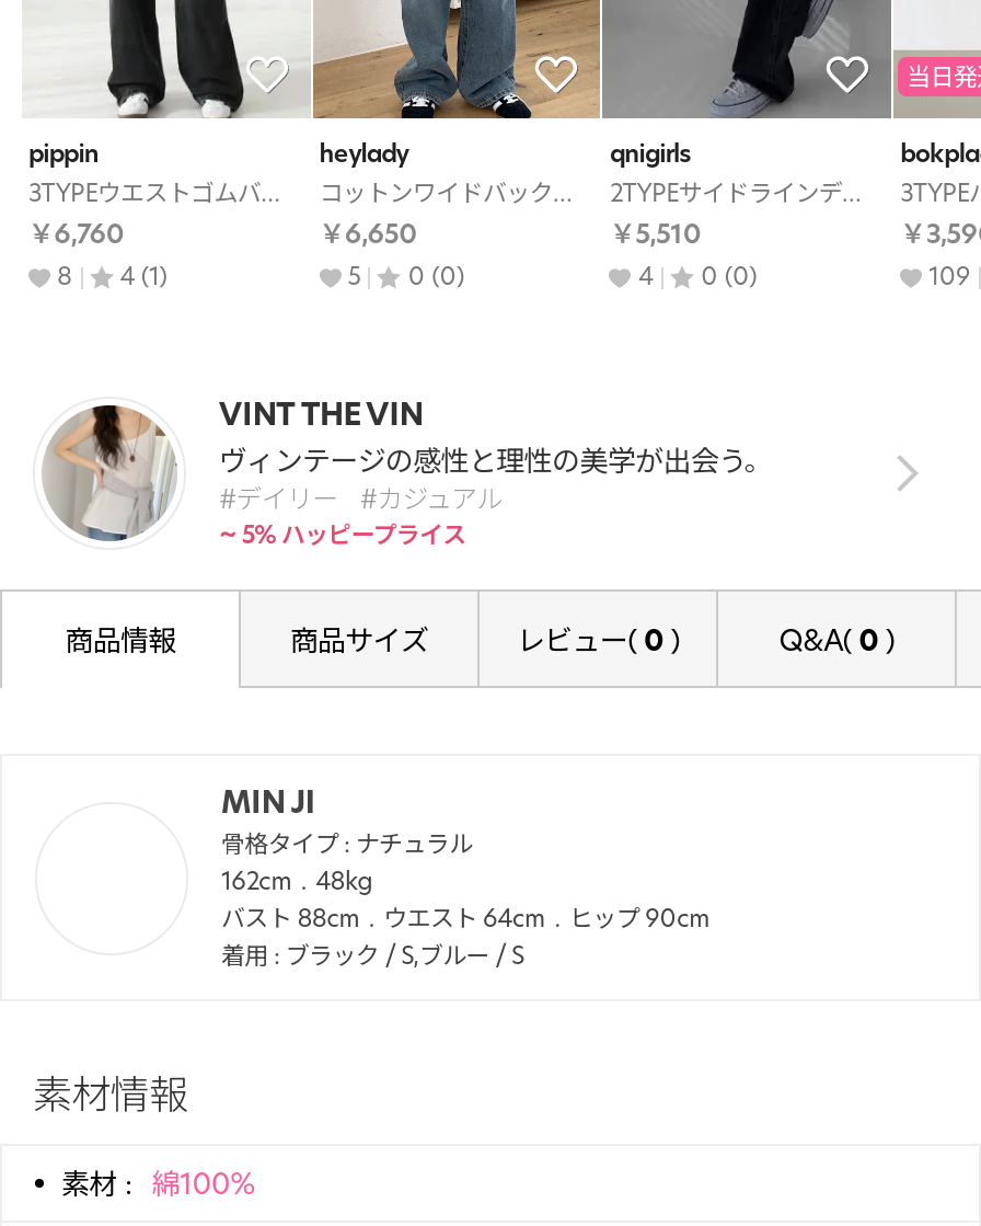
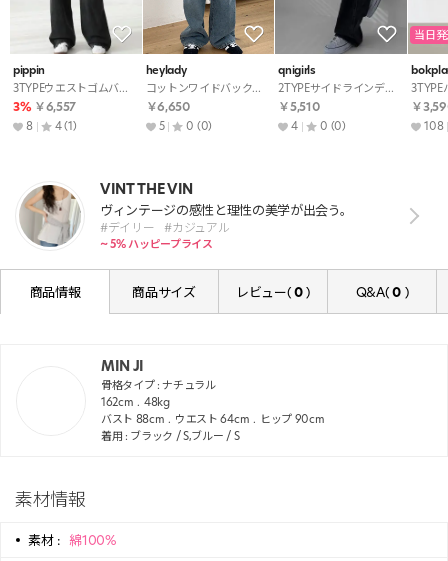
[28,216,123,253] ￥6,760 -> [13,98,76,115] 3% ￥6,557
[929,260,970,295] 109 -> [424,118,443,134] 108

